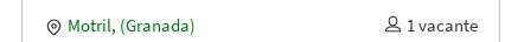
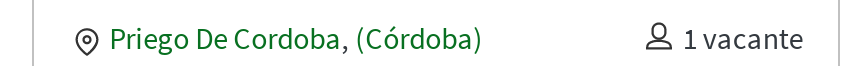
[67,14,195,36] Motril, (Granada) -> [109,19,483,57] Priego De Cordoba, (Córdoba)

